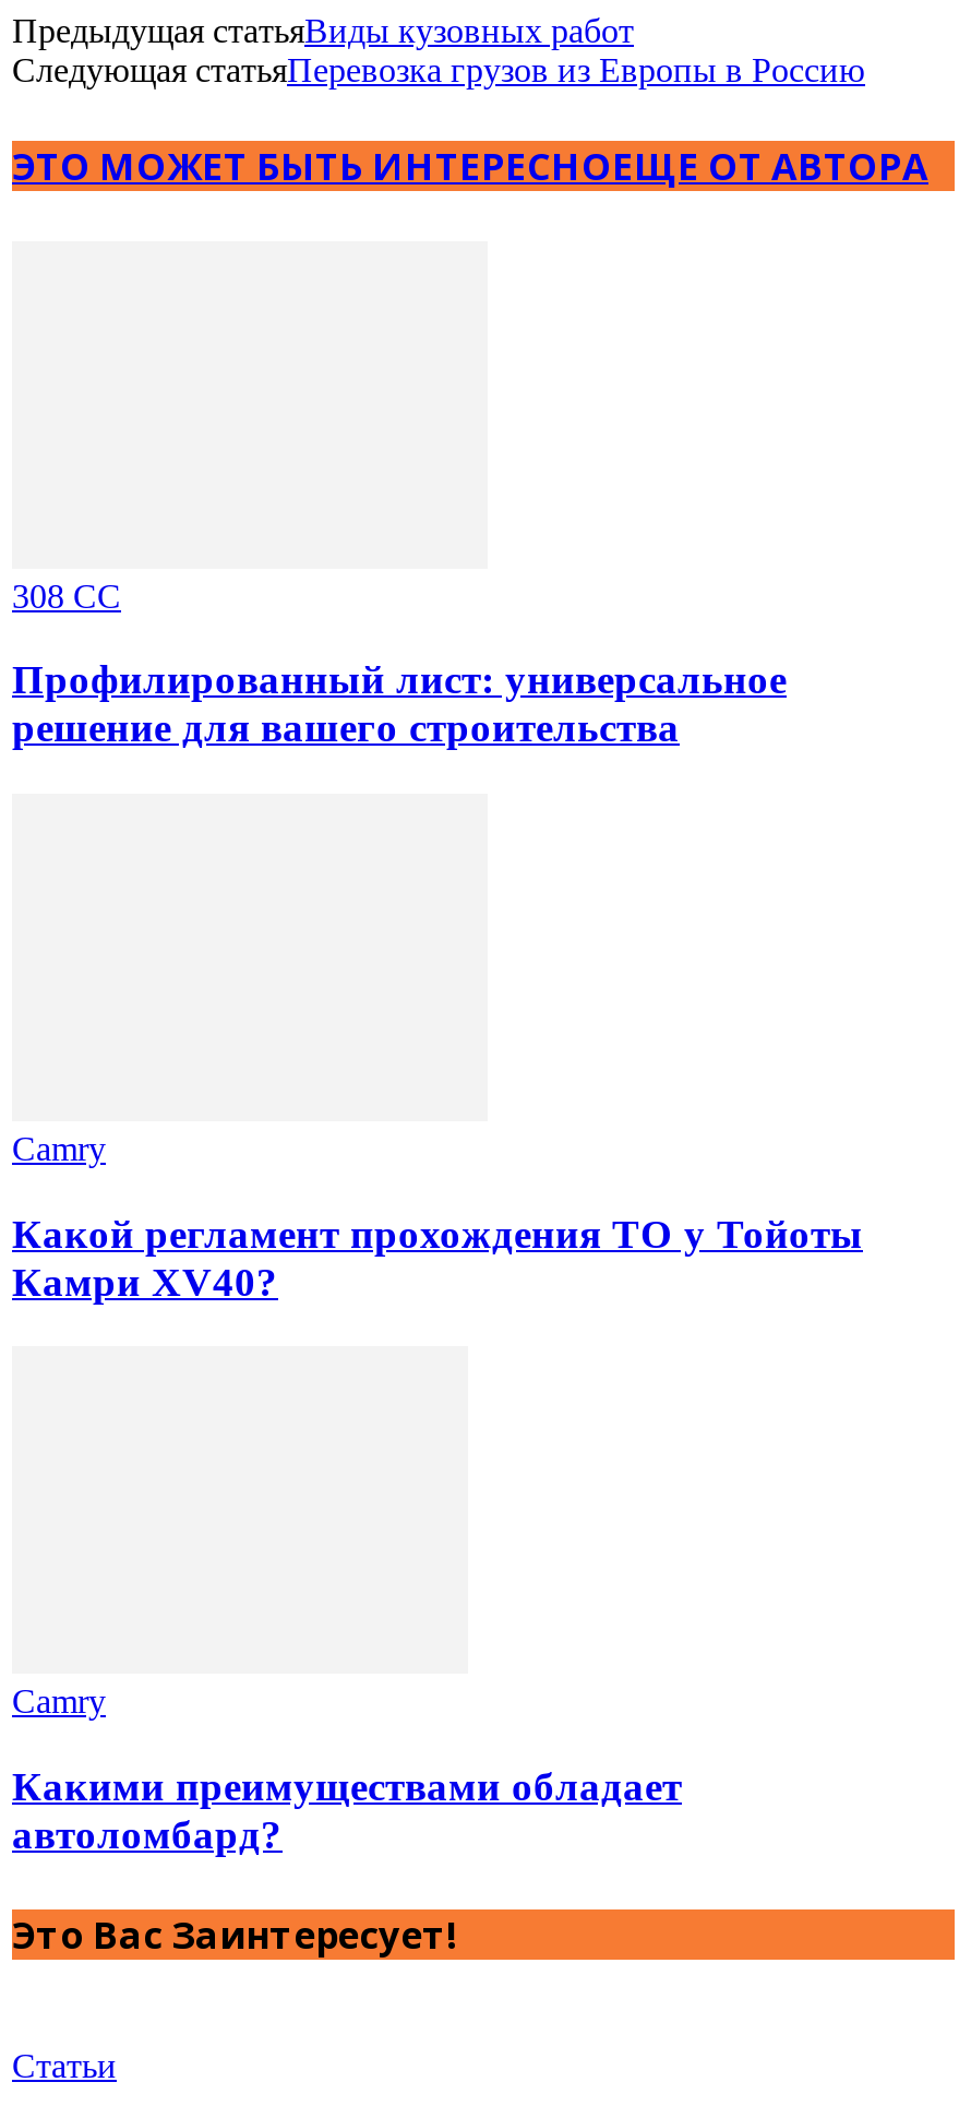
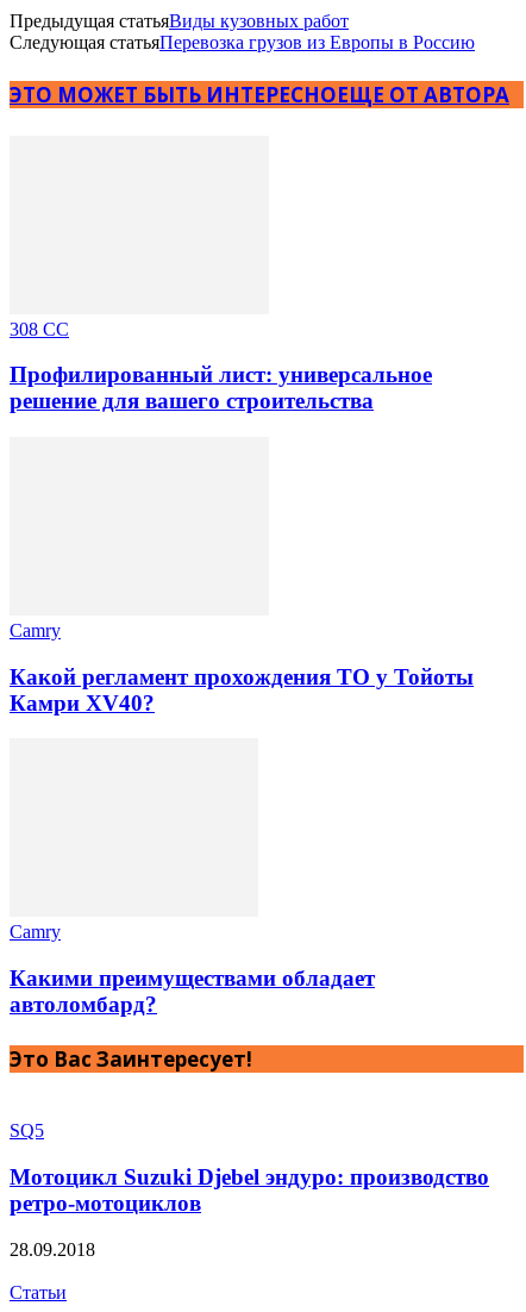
none -> [10,1121,489,1259] SQ5 | Мотоцикл Suzuki Djebel эндуро: производство | ретро-мотоциклов | 28.09.2018

